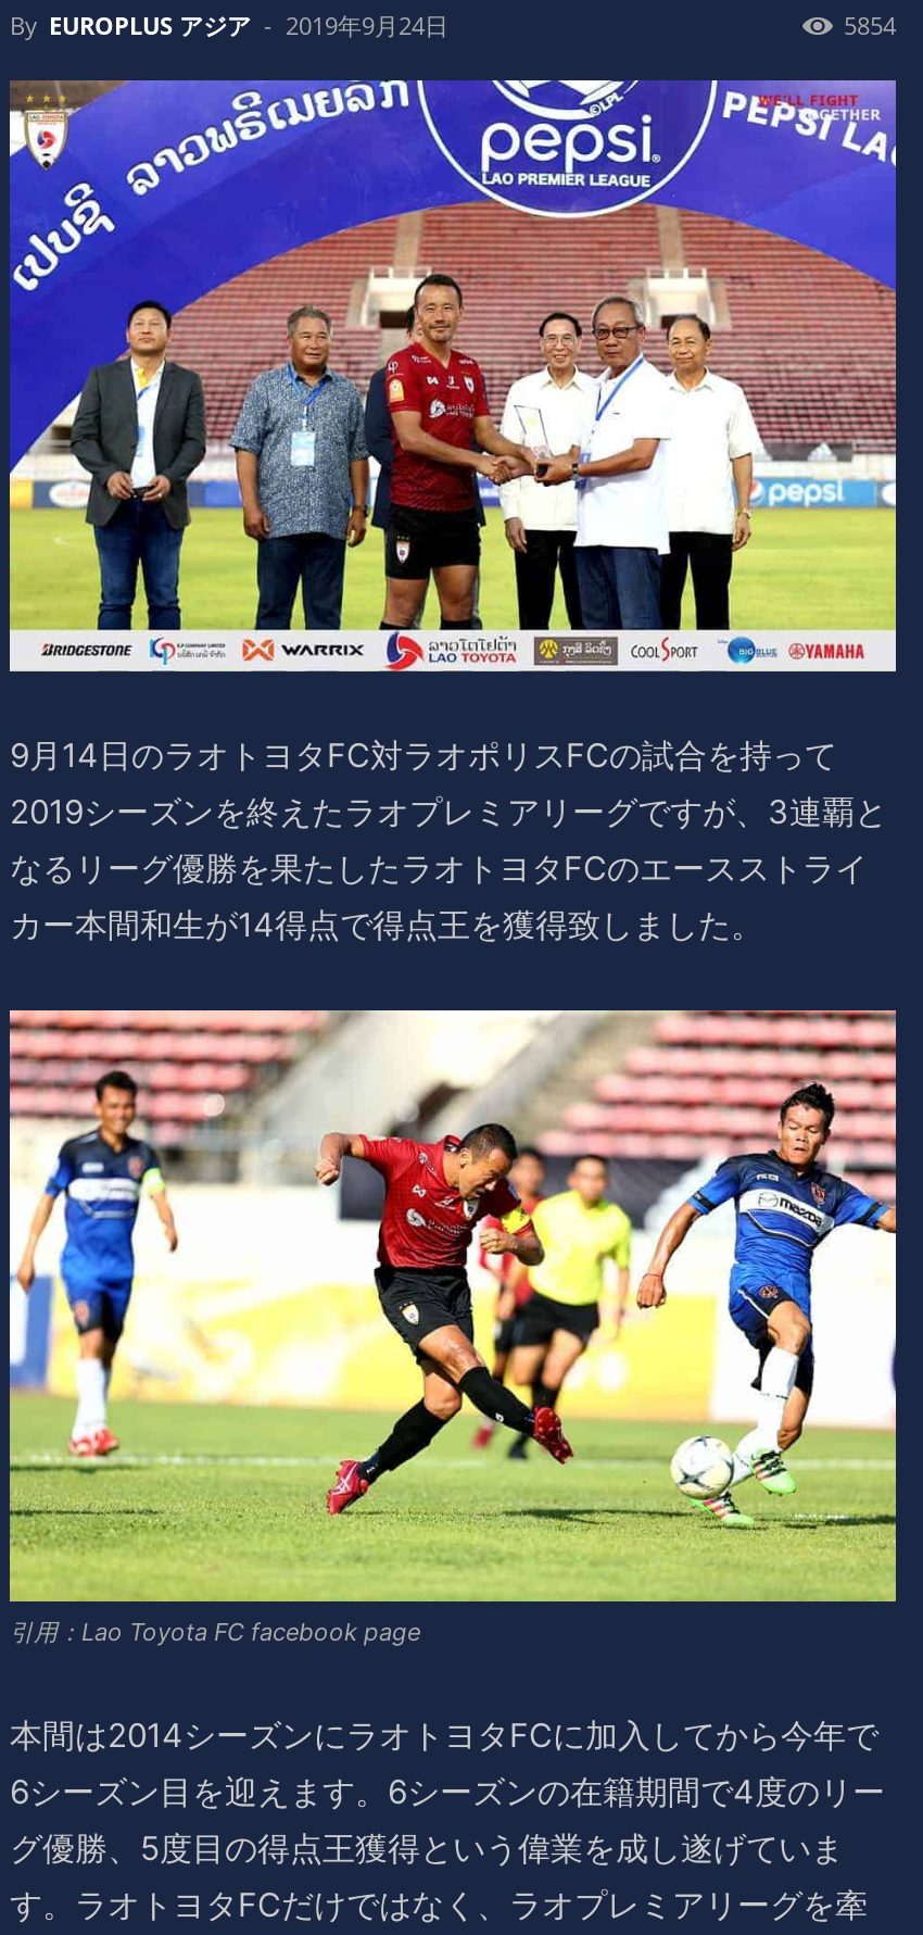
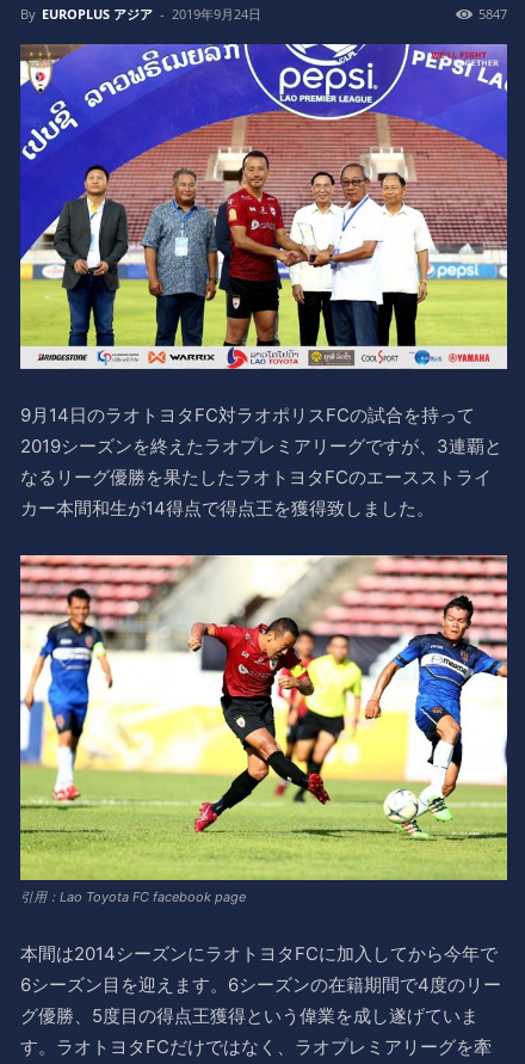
[844,9,896,41] 5854 -> [478,5,507,23] 5847

